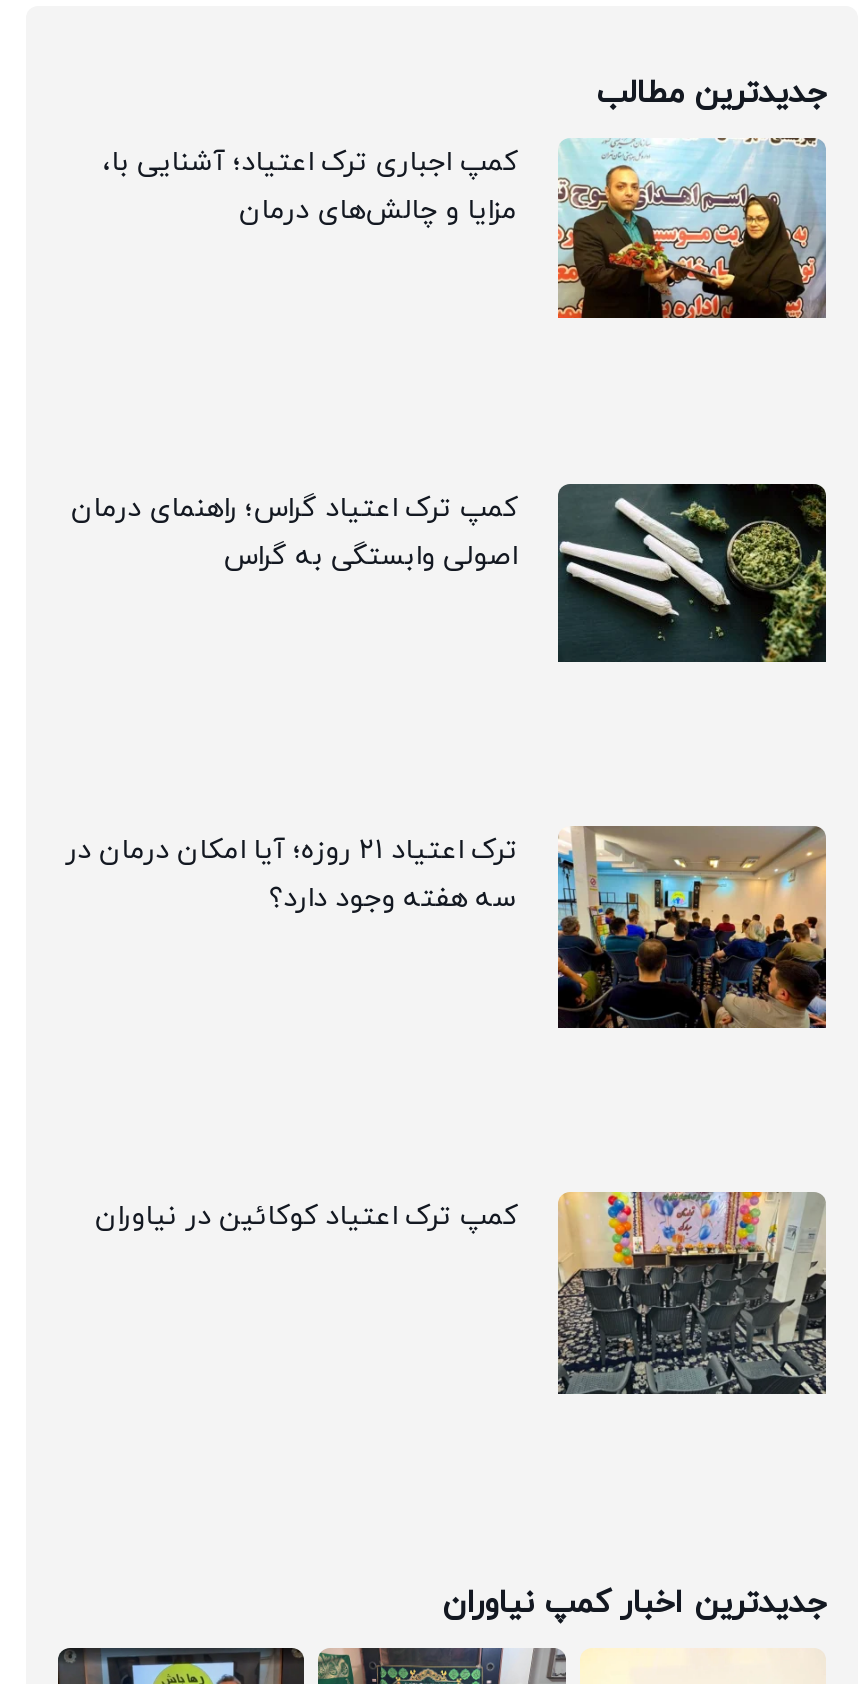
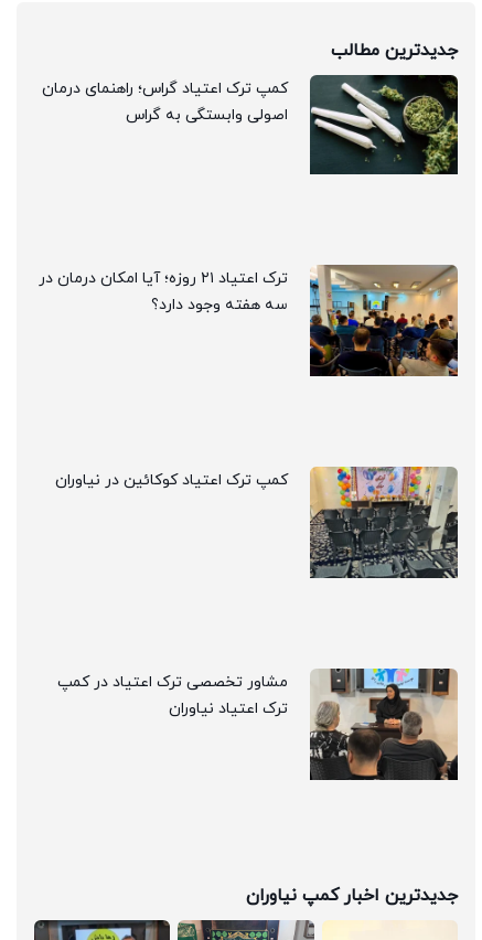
[103,136,826,320] [image] | کمپ اجباری ترک اعتیاد؛ آشنایی با، | مزایا و چالش‌های درمان -> none
moved [71,482,830,1237] -> [41,75,460,491]: [image] | کمپ ترک اعتیاد گراس؛ راهنمای درمان | اصولی وابستگی به گراس | سه هفته وجود دارد؟ | کمپ ترک اعتیاد کوکائین در نیاوران
moved [554,1188,830,1398] -> [308,464,460,580]: [image]
none -> [57,667,458,780] [image] | مشاور تخصصی ترک اعتیاد در کمپ | ترک اعتیاد نیاوران

